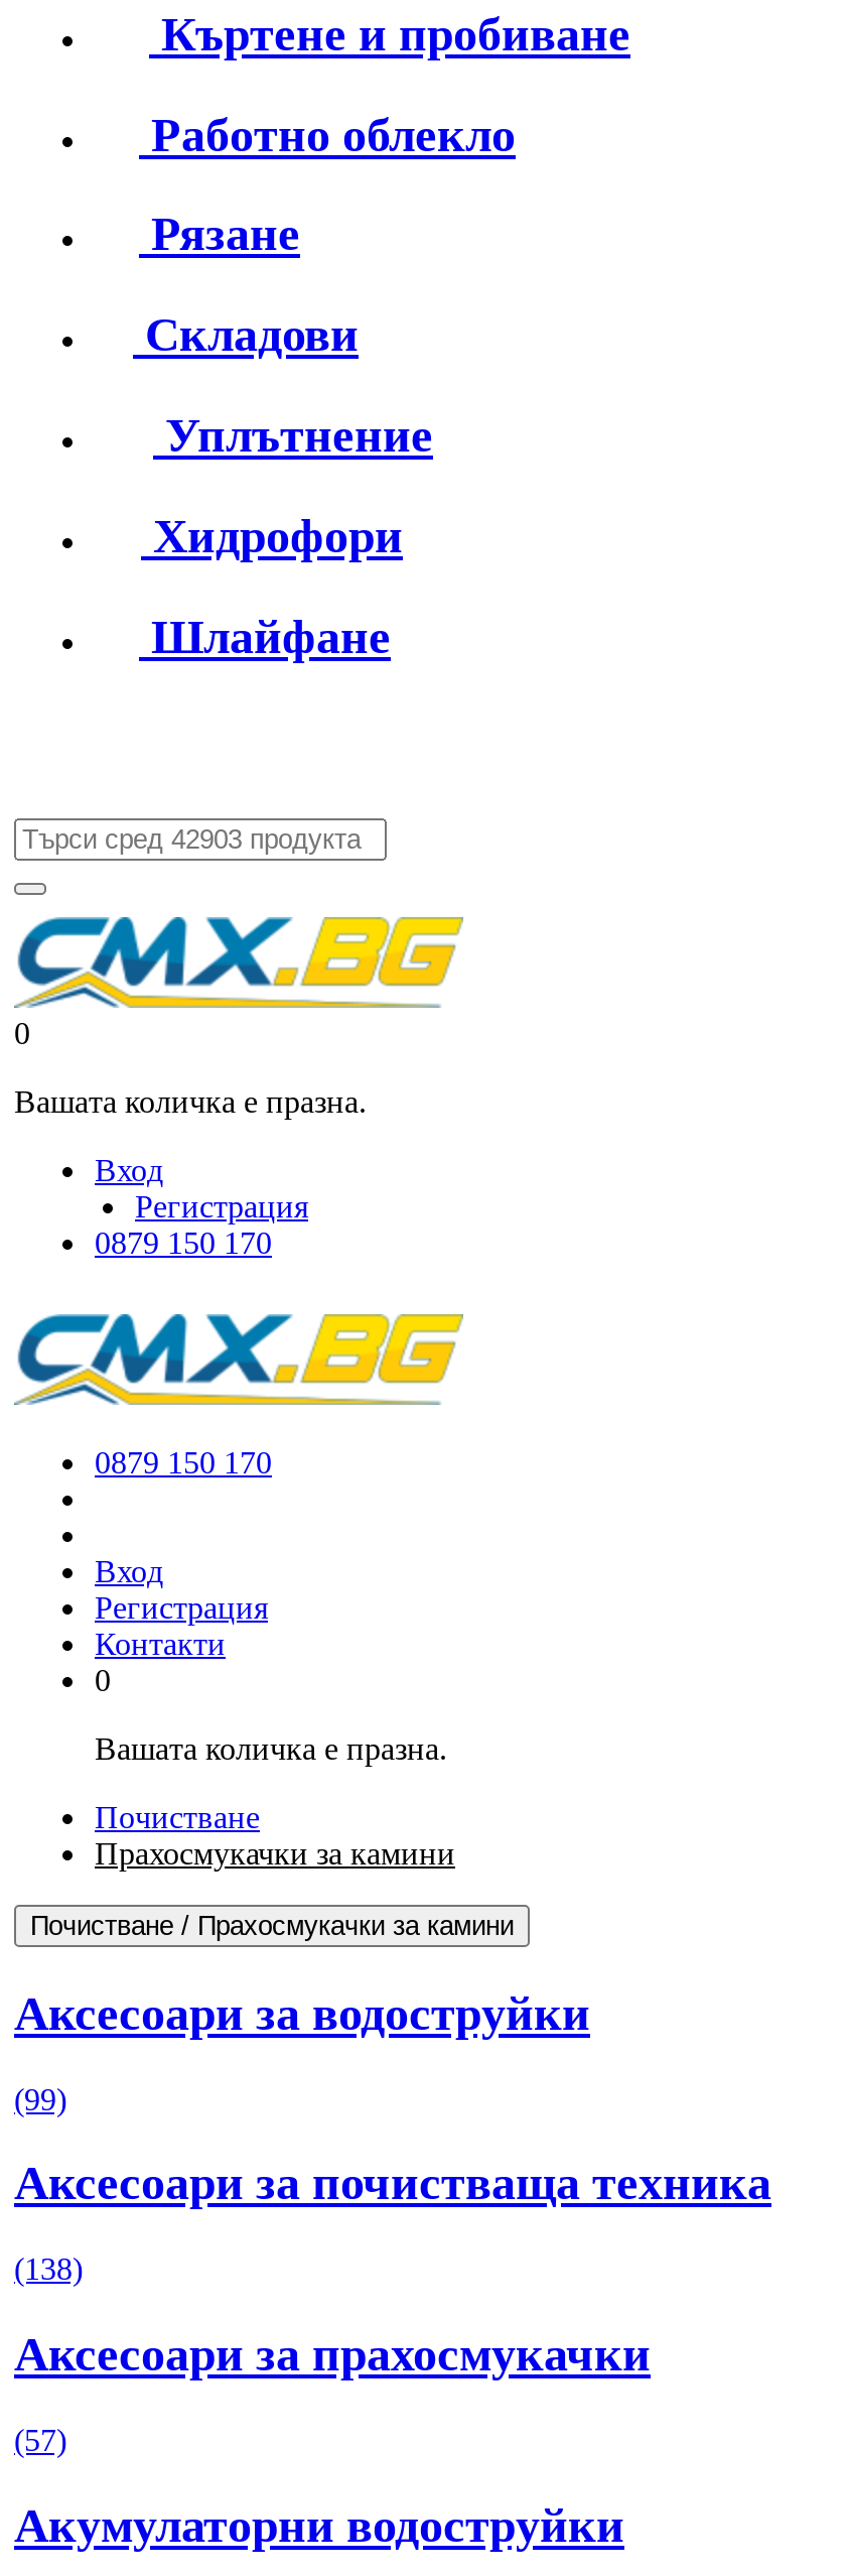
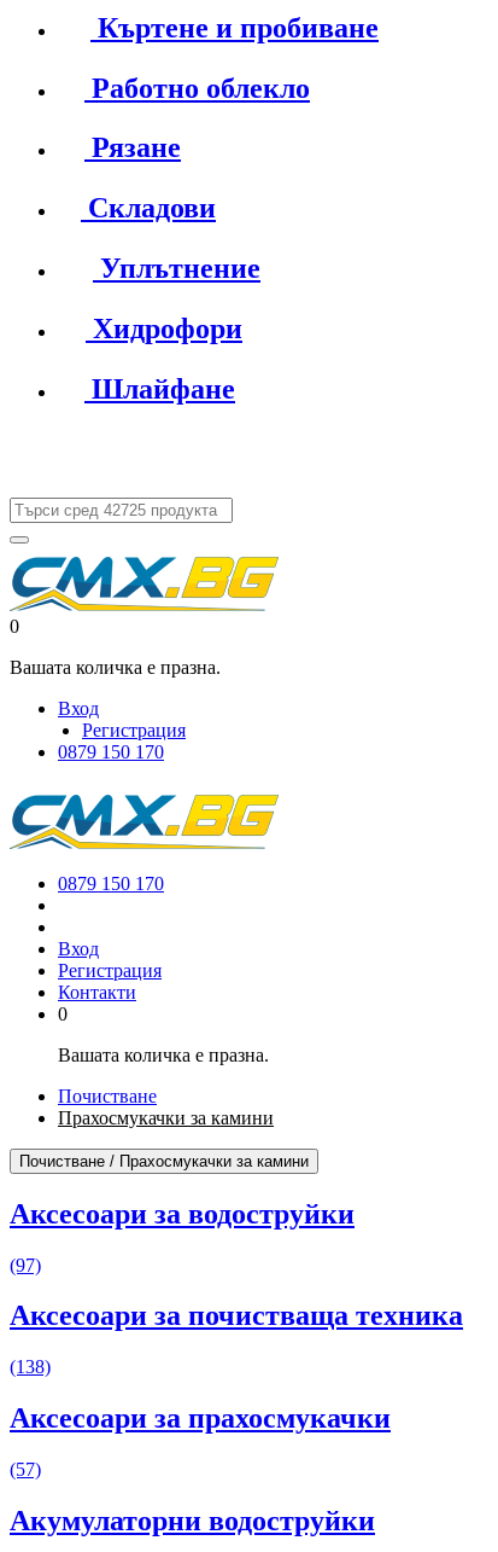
[14,2081,66,2116] (99) -> [10,1254,41,1275] (97)

